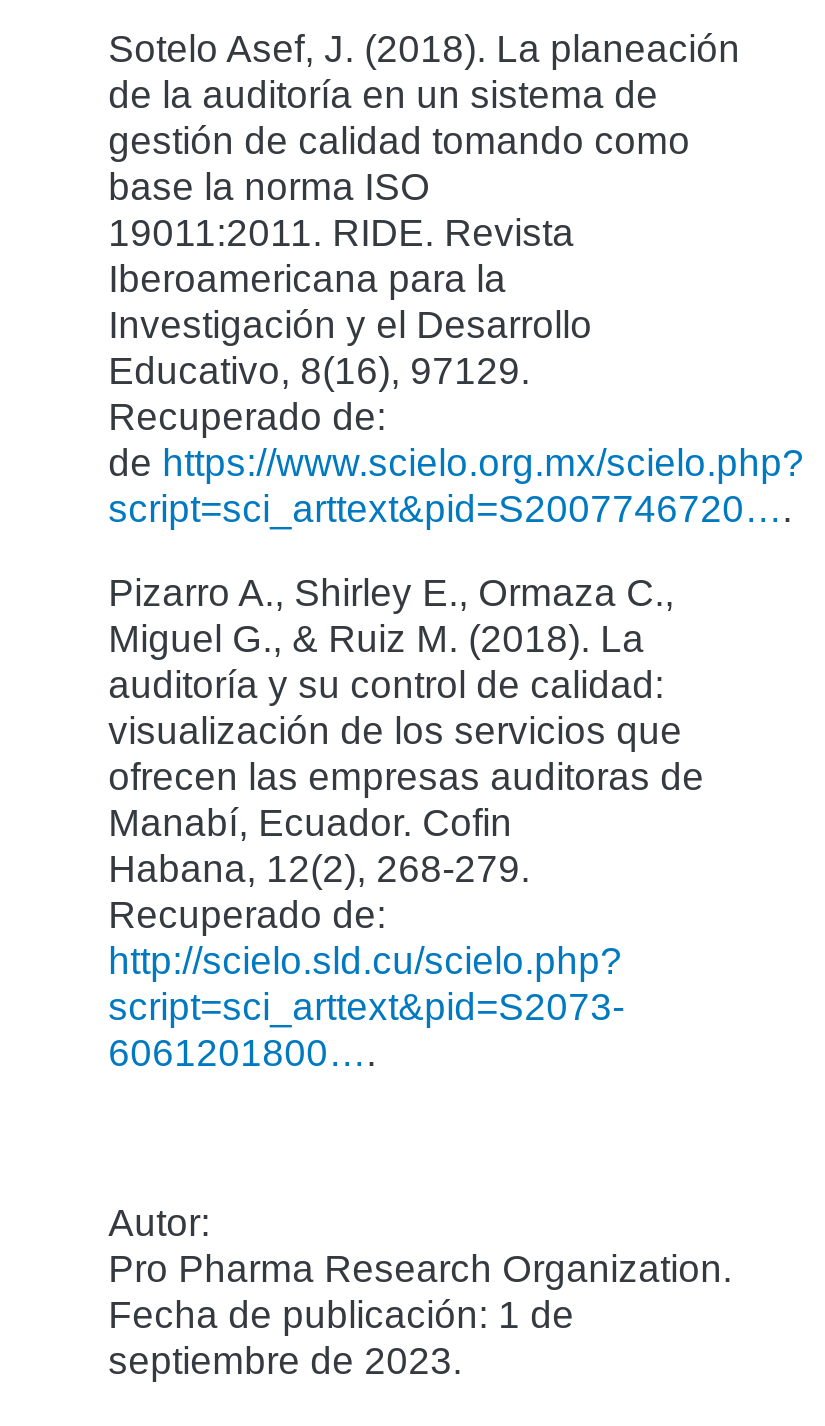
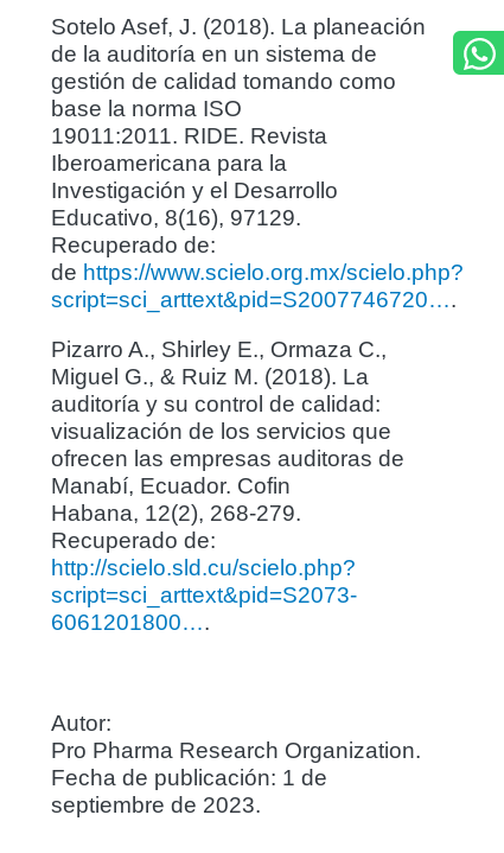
none -> [452,30,500,76] [image]

